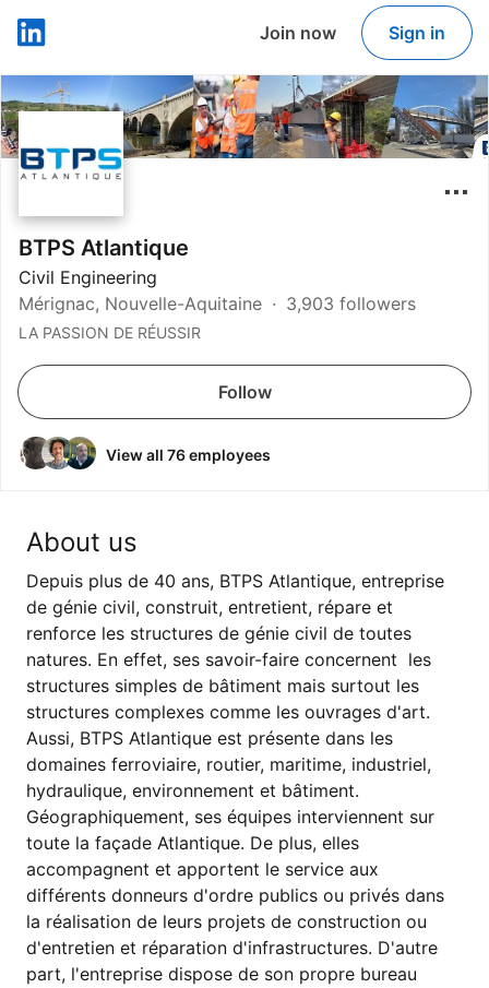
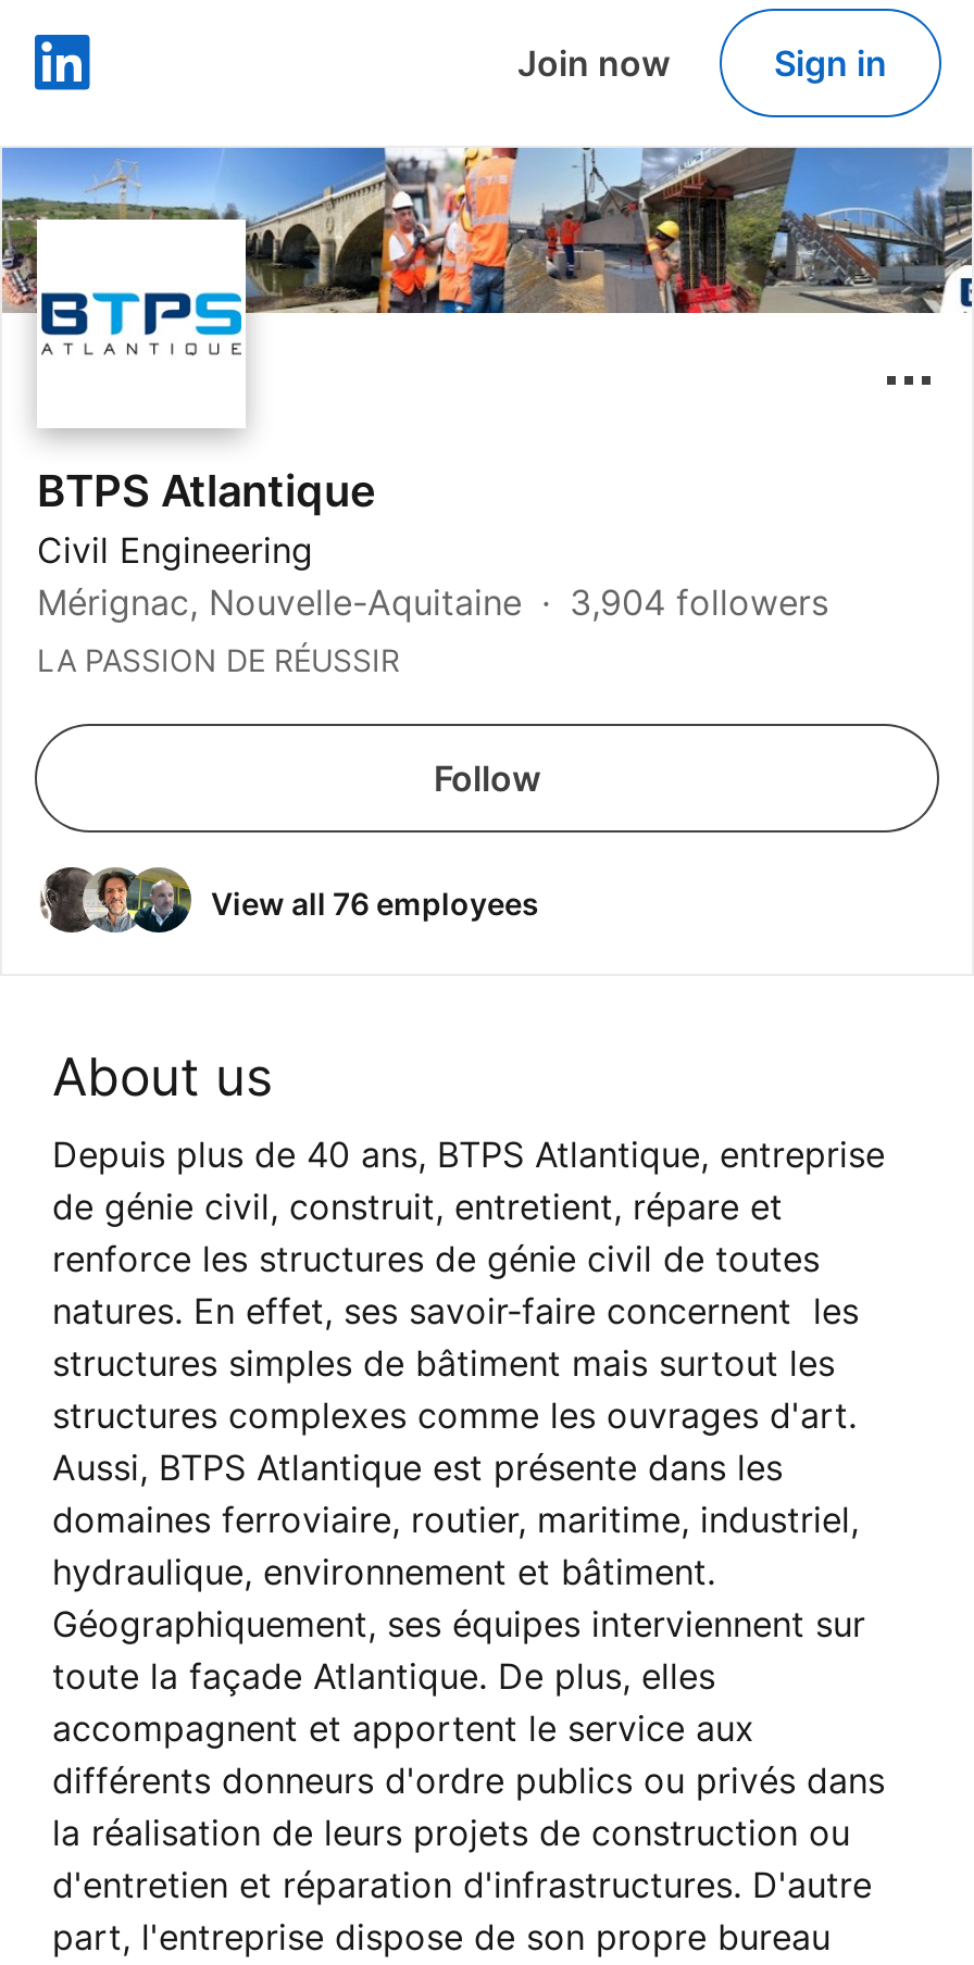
[19,293,416,314] Mérignac, Nouvelle-Aquitaine 3,903 followers -> [37,580,828,624] Mérignac, Nouvelle-Aquitaine 3,904 followers

